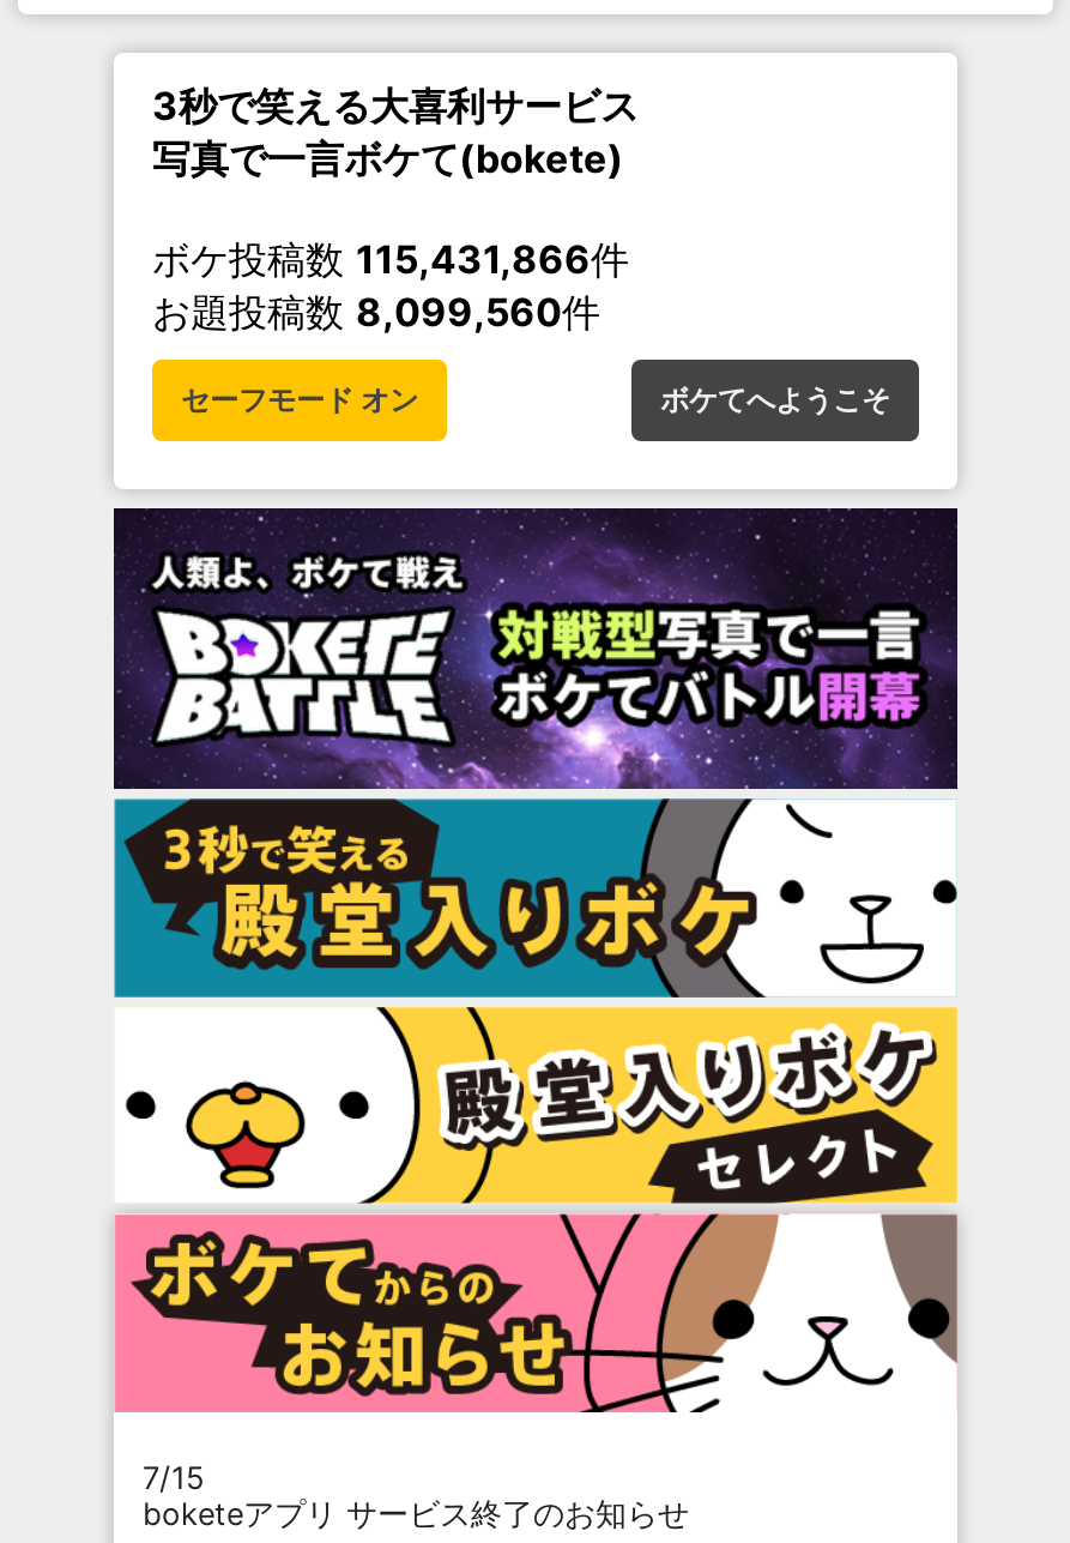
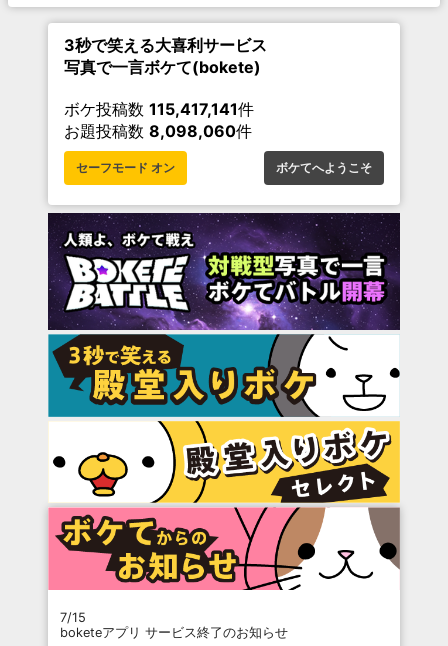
[152,234,629,282] ボケ投稿数115,431,866件 -> [64,99,254,119] ボケ投稿数115,417,141件
[152,287,600,335] お題投稿数8,099,560件 -> [64,121,252,141] お題投稿数8,098,060件

